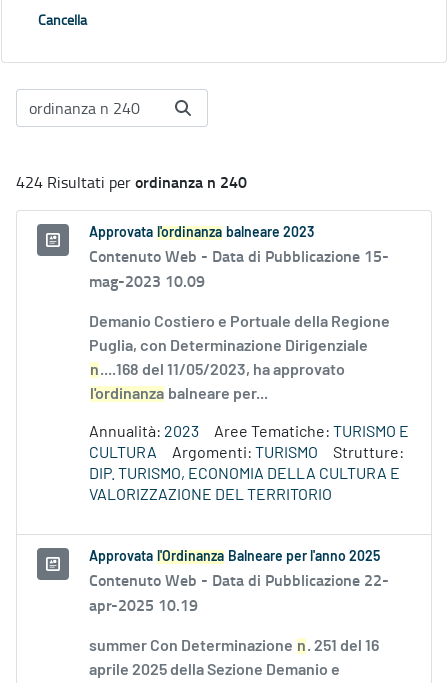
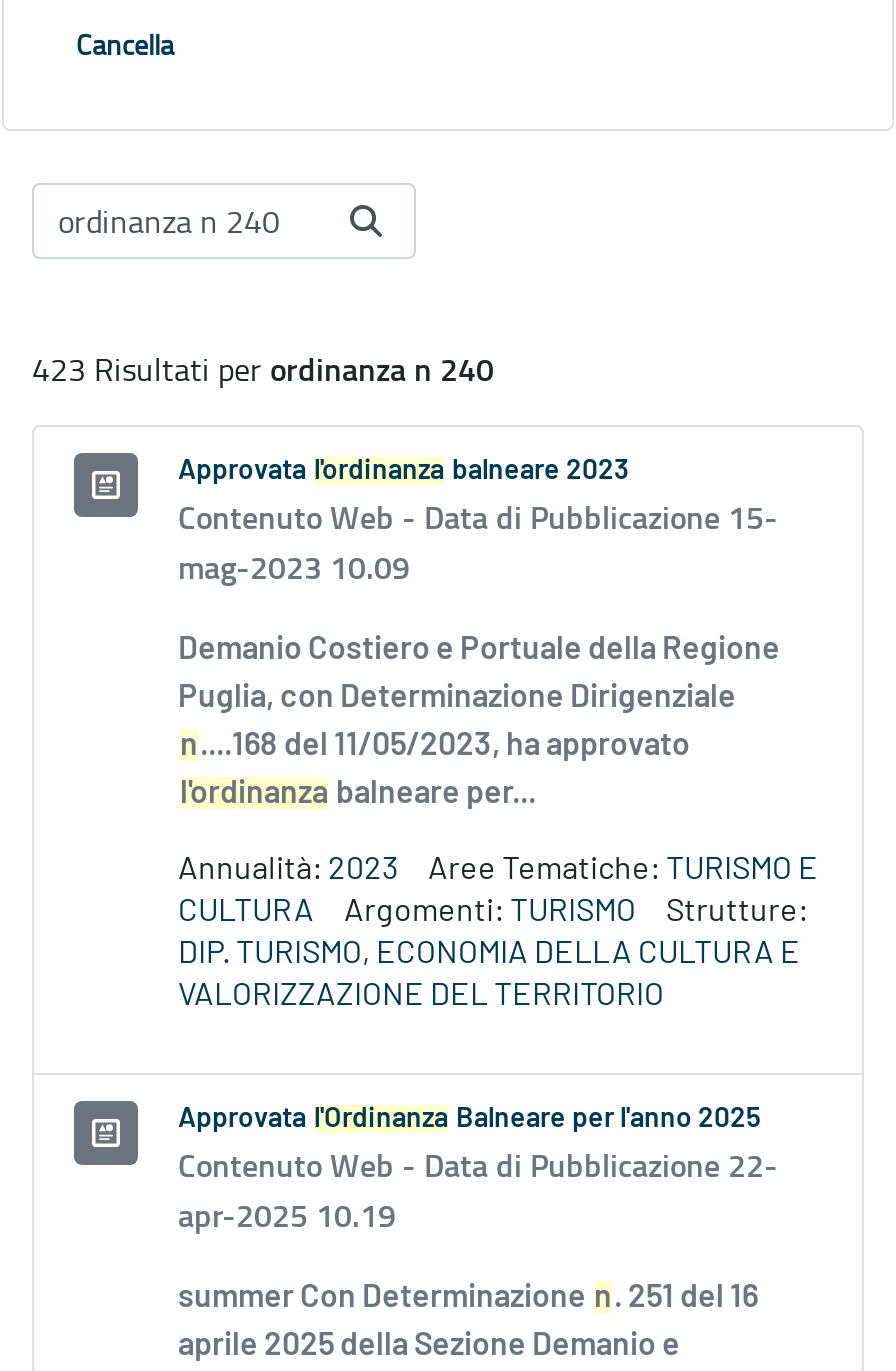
[16,170,247,193] 424 Risultati per ordinanza n 240 -> [32,346,494,392] 423 Risultati per ordinanza n 240

